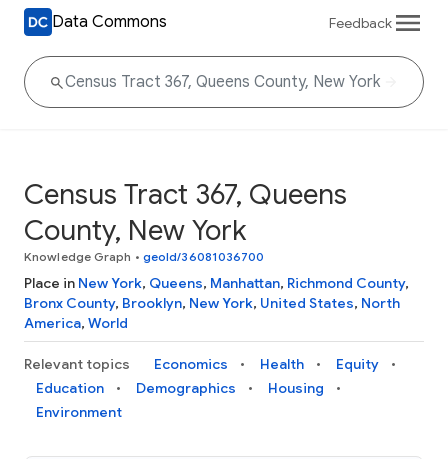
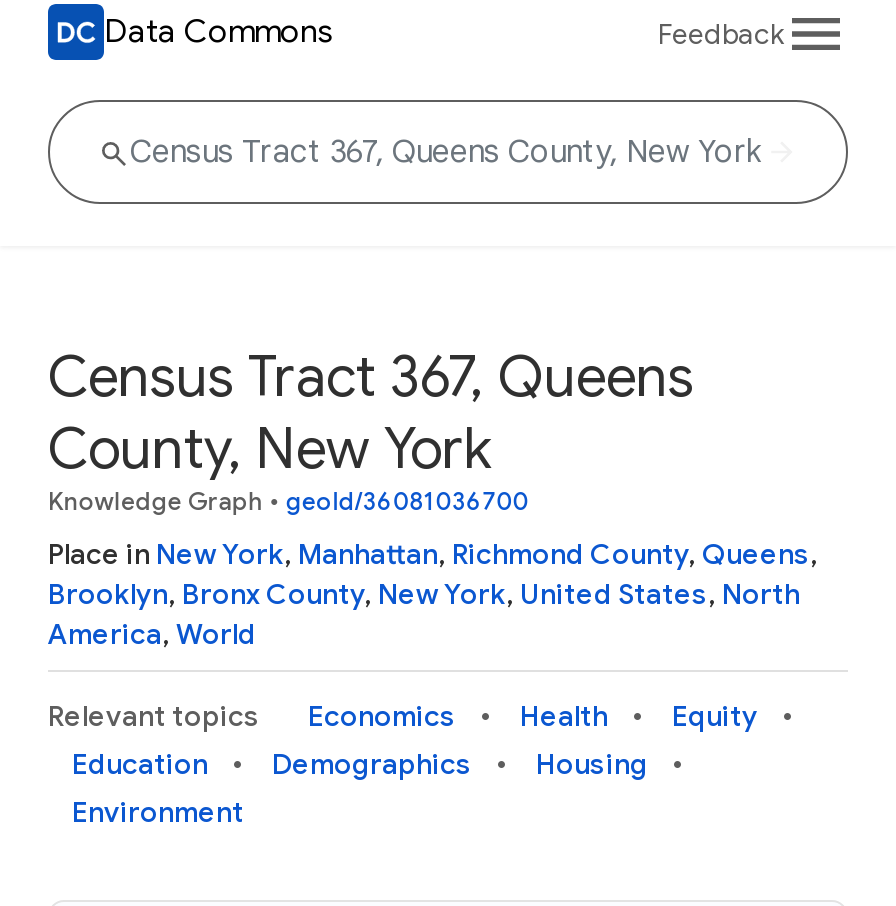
[24,274,409,292] Place in New York, Queens, Manhattan, Richmond County, -> [48,536,818,572] Place in New York, Manhattan, Richmond County, Queens,
[24,294,400,312] Bronx County, Brooklyn, New York, United States, North -> [48,576,800,612] Brooklyn, Bronx County, New York, United States, North

